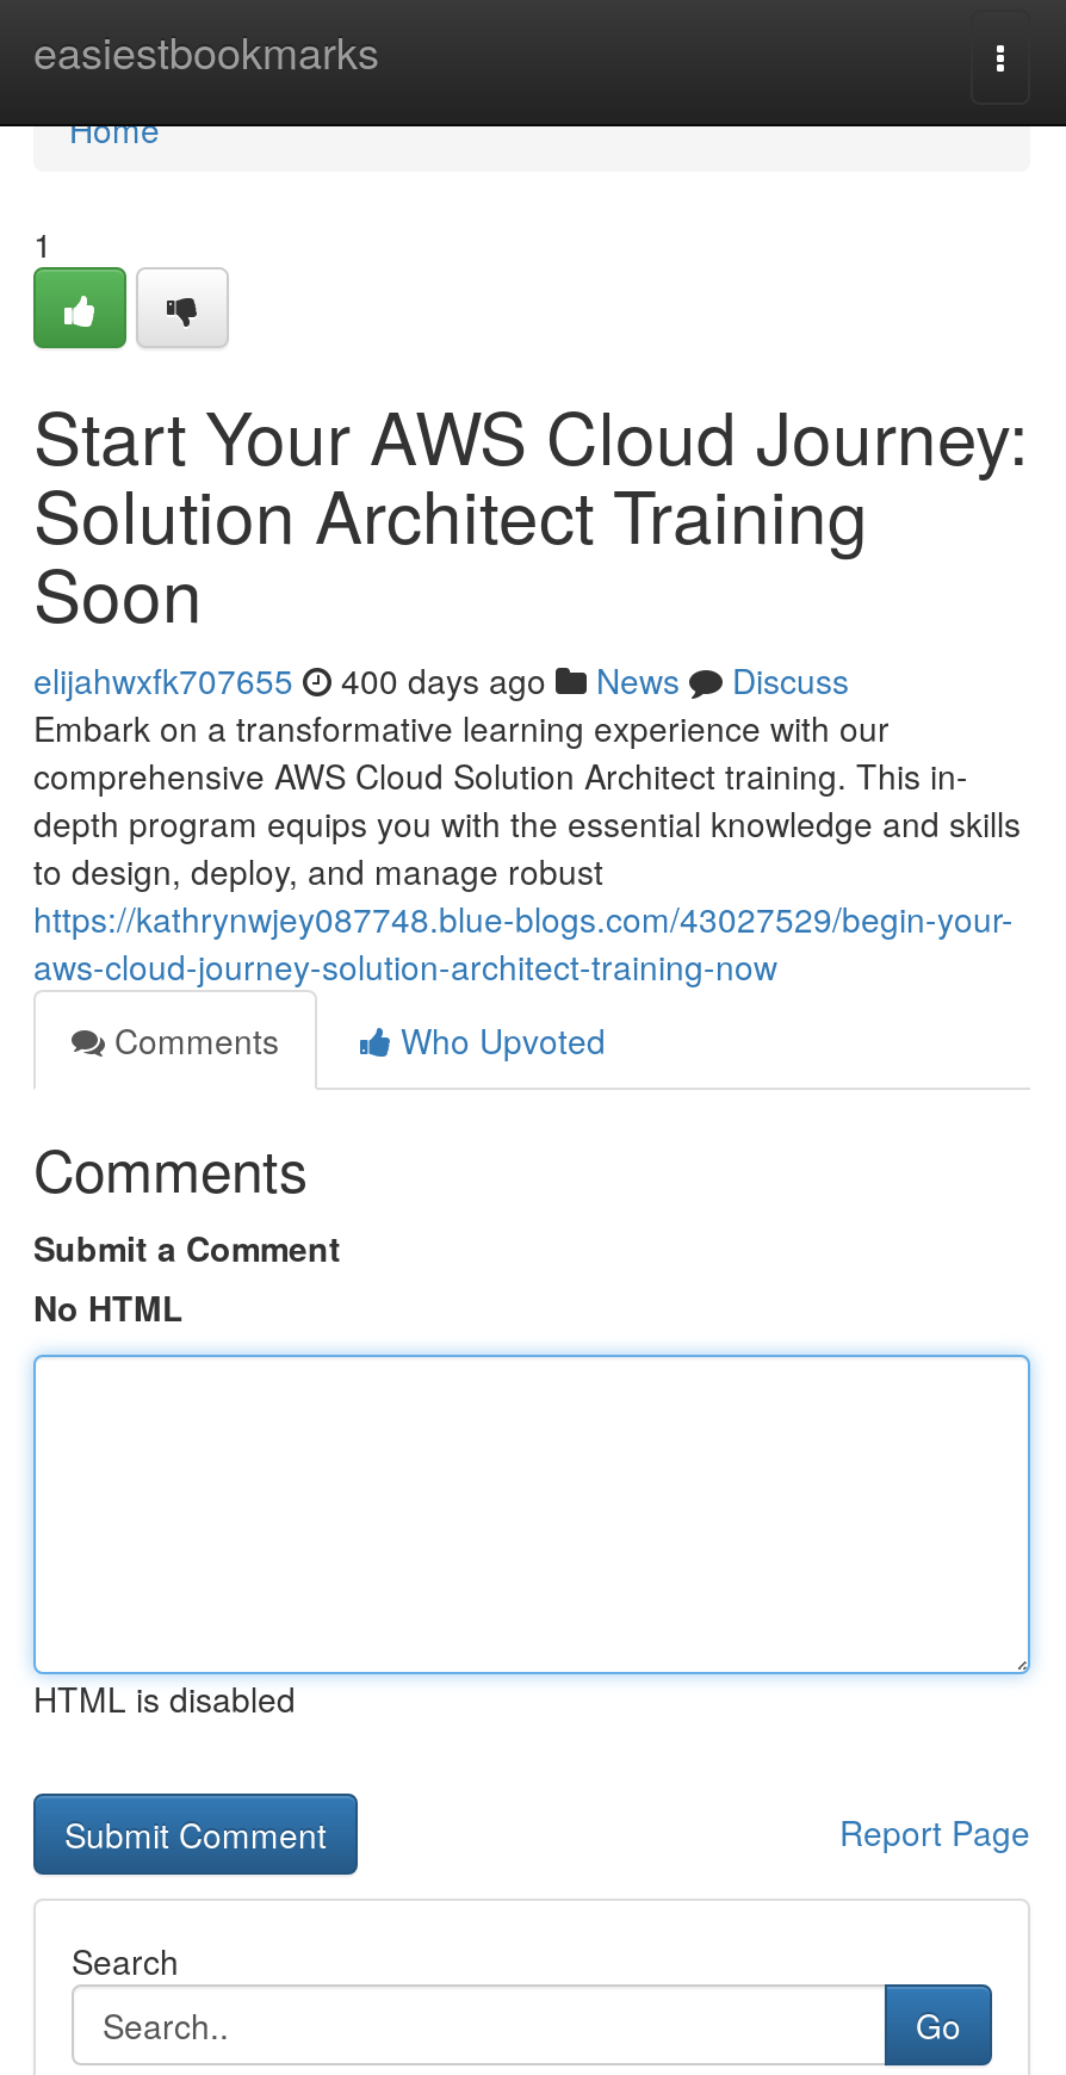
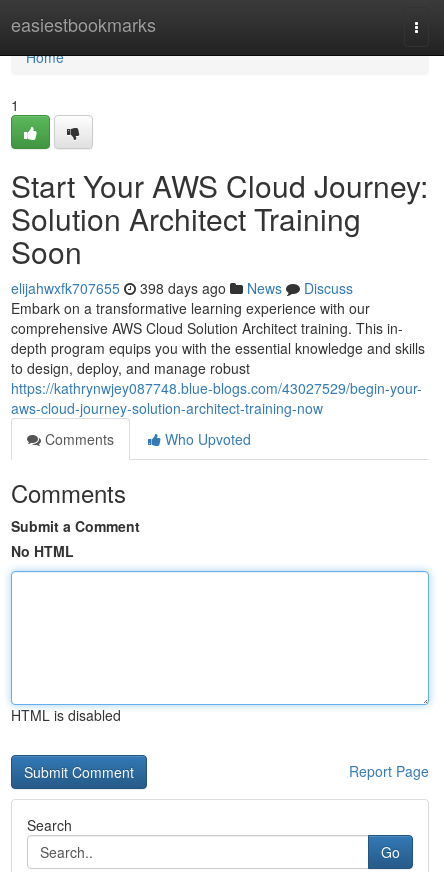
[33,656,849,704] elijahwxfk707655 400 days ago News Discuss -> [11,278,353,298] elijahwxfk707655 398 days ago News Discuss

